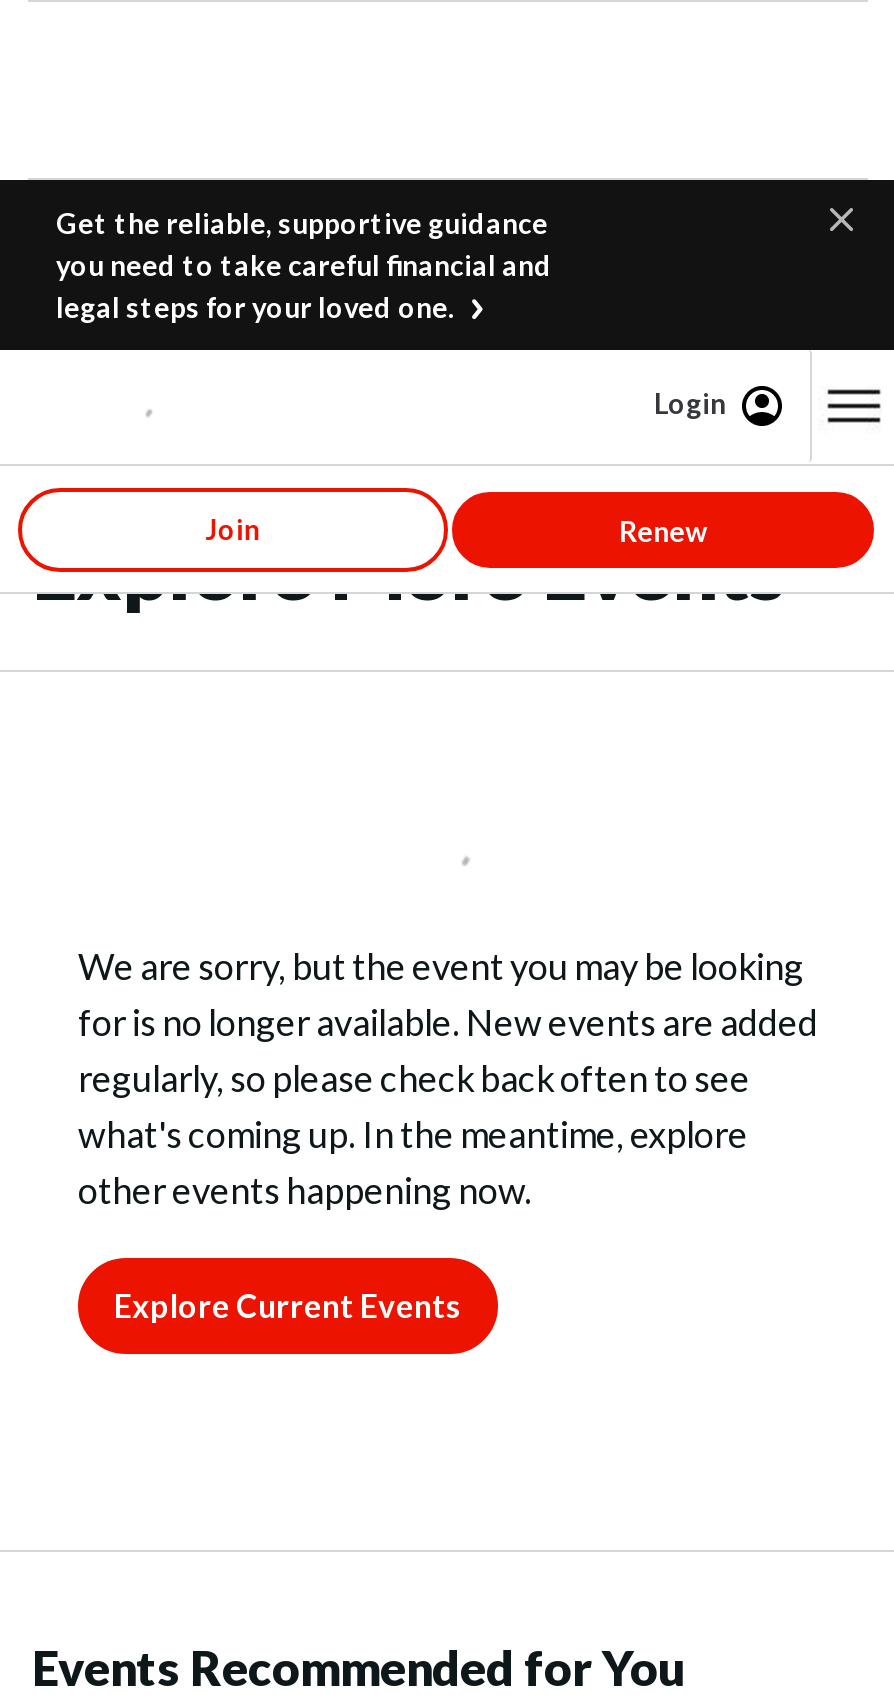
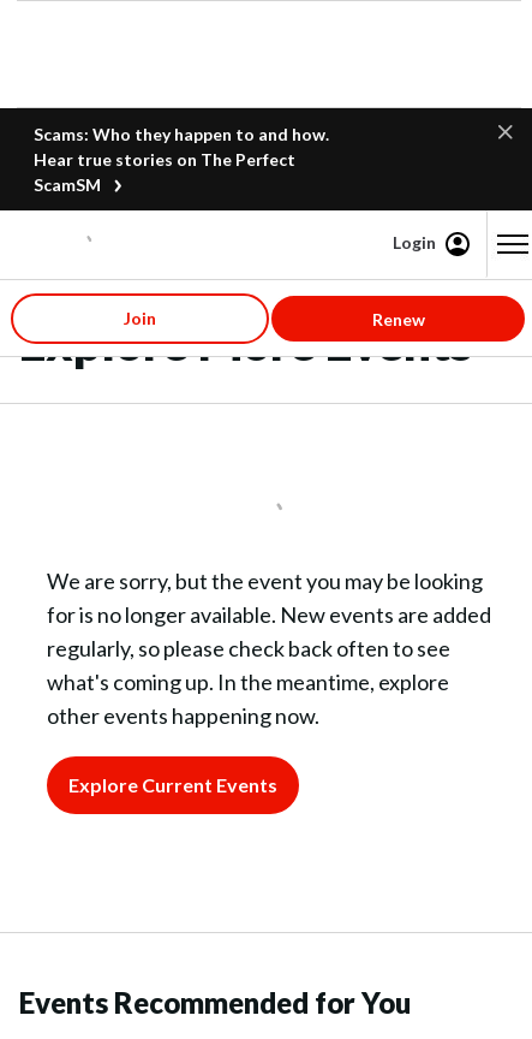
[56,206,552,324] Get the reliable, supportive guidance | you need to take careful financial and | legal steps for your loved one. -> [34,124,329,195] Scams: Who they happen to and how. | Hear true stories on The Perfect | ScamSM

